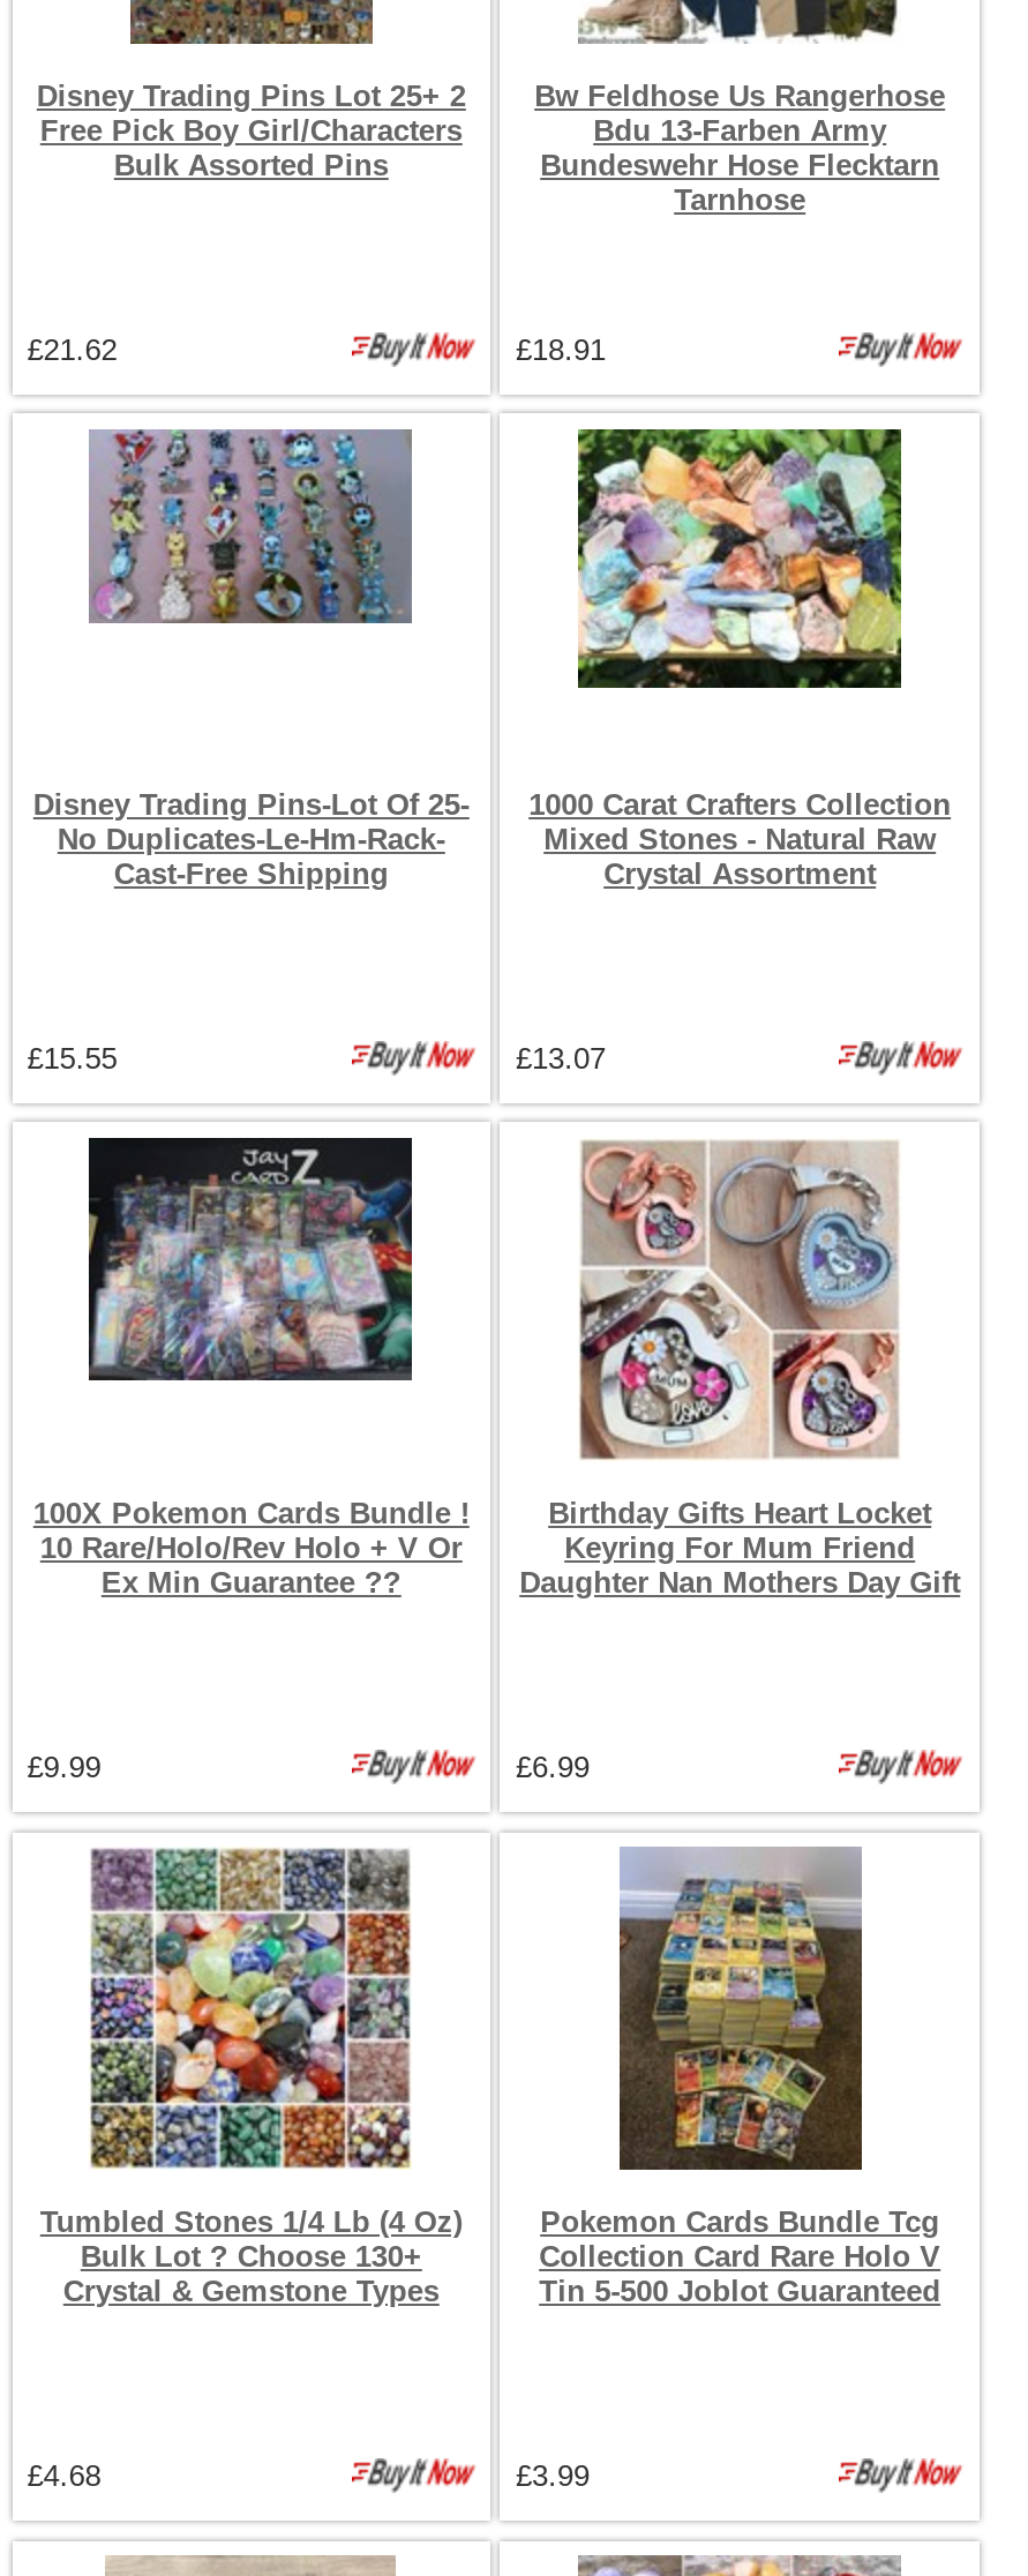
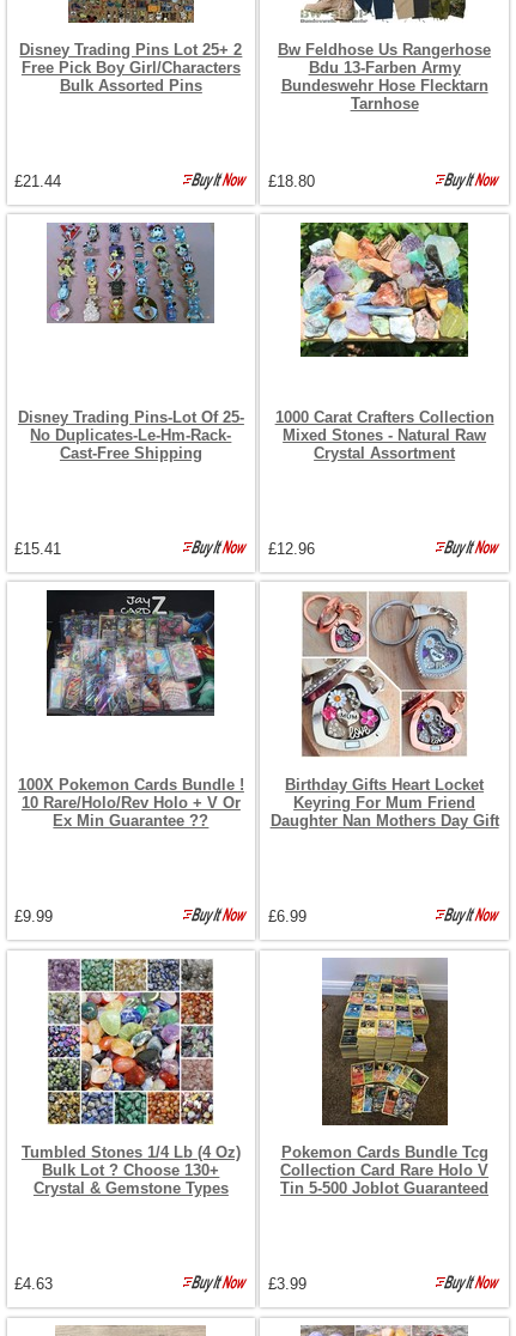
[27,332,117,367] £21.62 -> [15,172,61,190] £21.44
[515,332,605,367] £18.91 -> [268,172,315,190] £18.80
[27,1041,117,1076] £15.55 -> [15,540,61,558] £15.41
[515,1041,605,1076] £13.07 -> [268,540,315,558] £12.96
[27,2459,101,2493] £4.68 -> [15,1275,53,1293] £4.63

